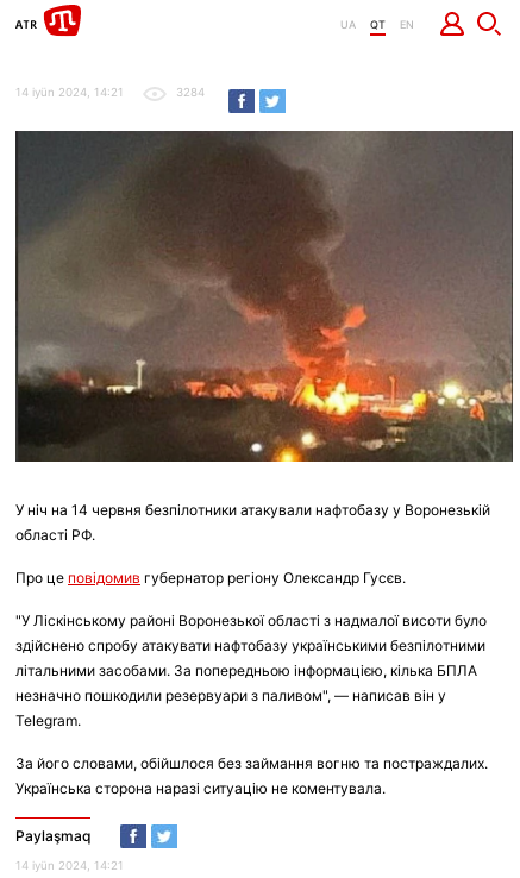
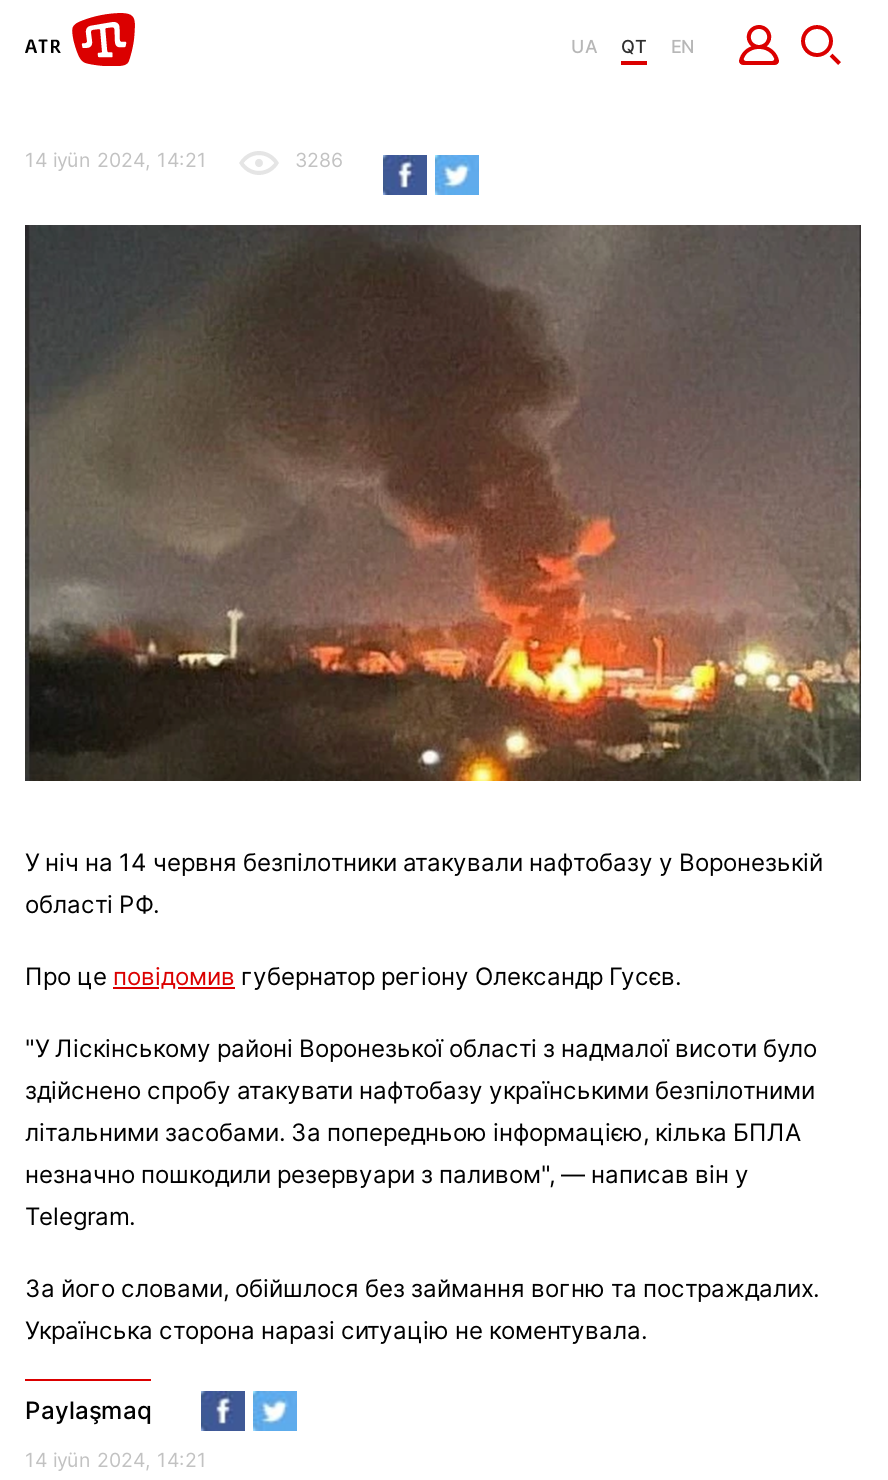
[176,86,205,99] 3284 -> [295,149,343,171] 3286

